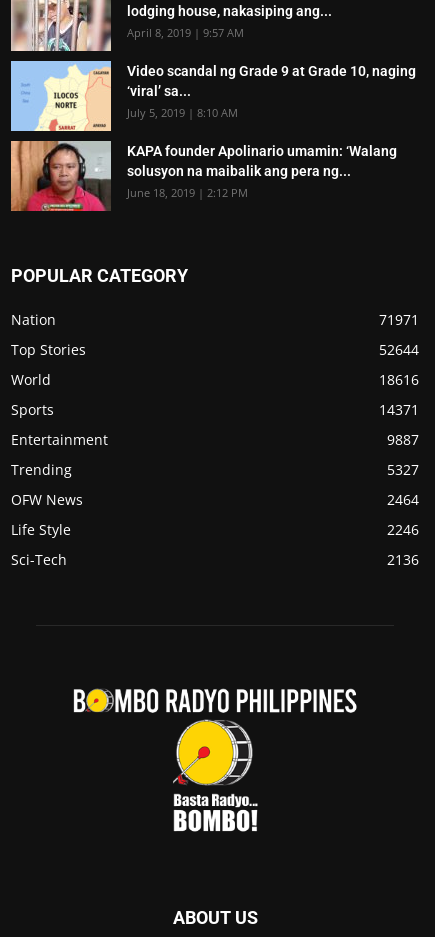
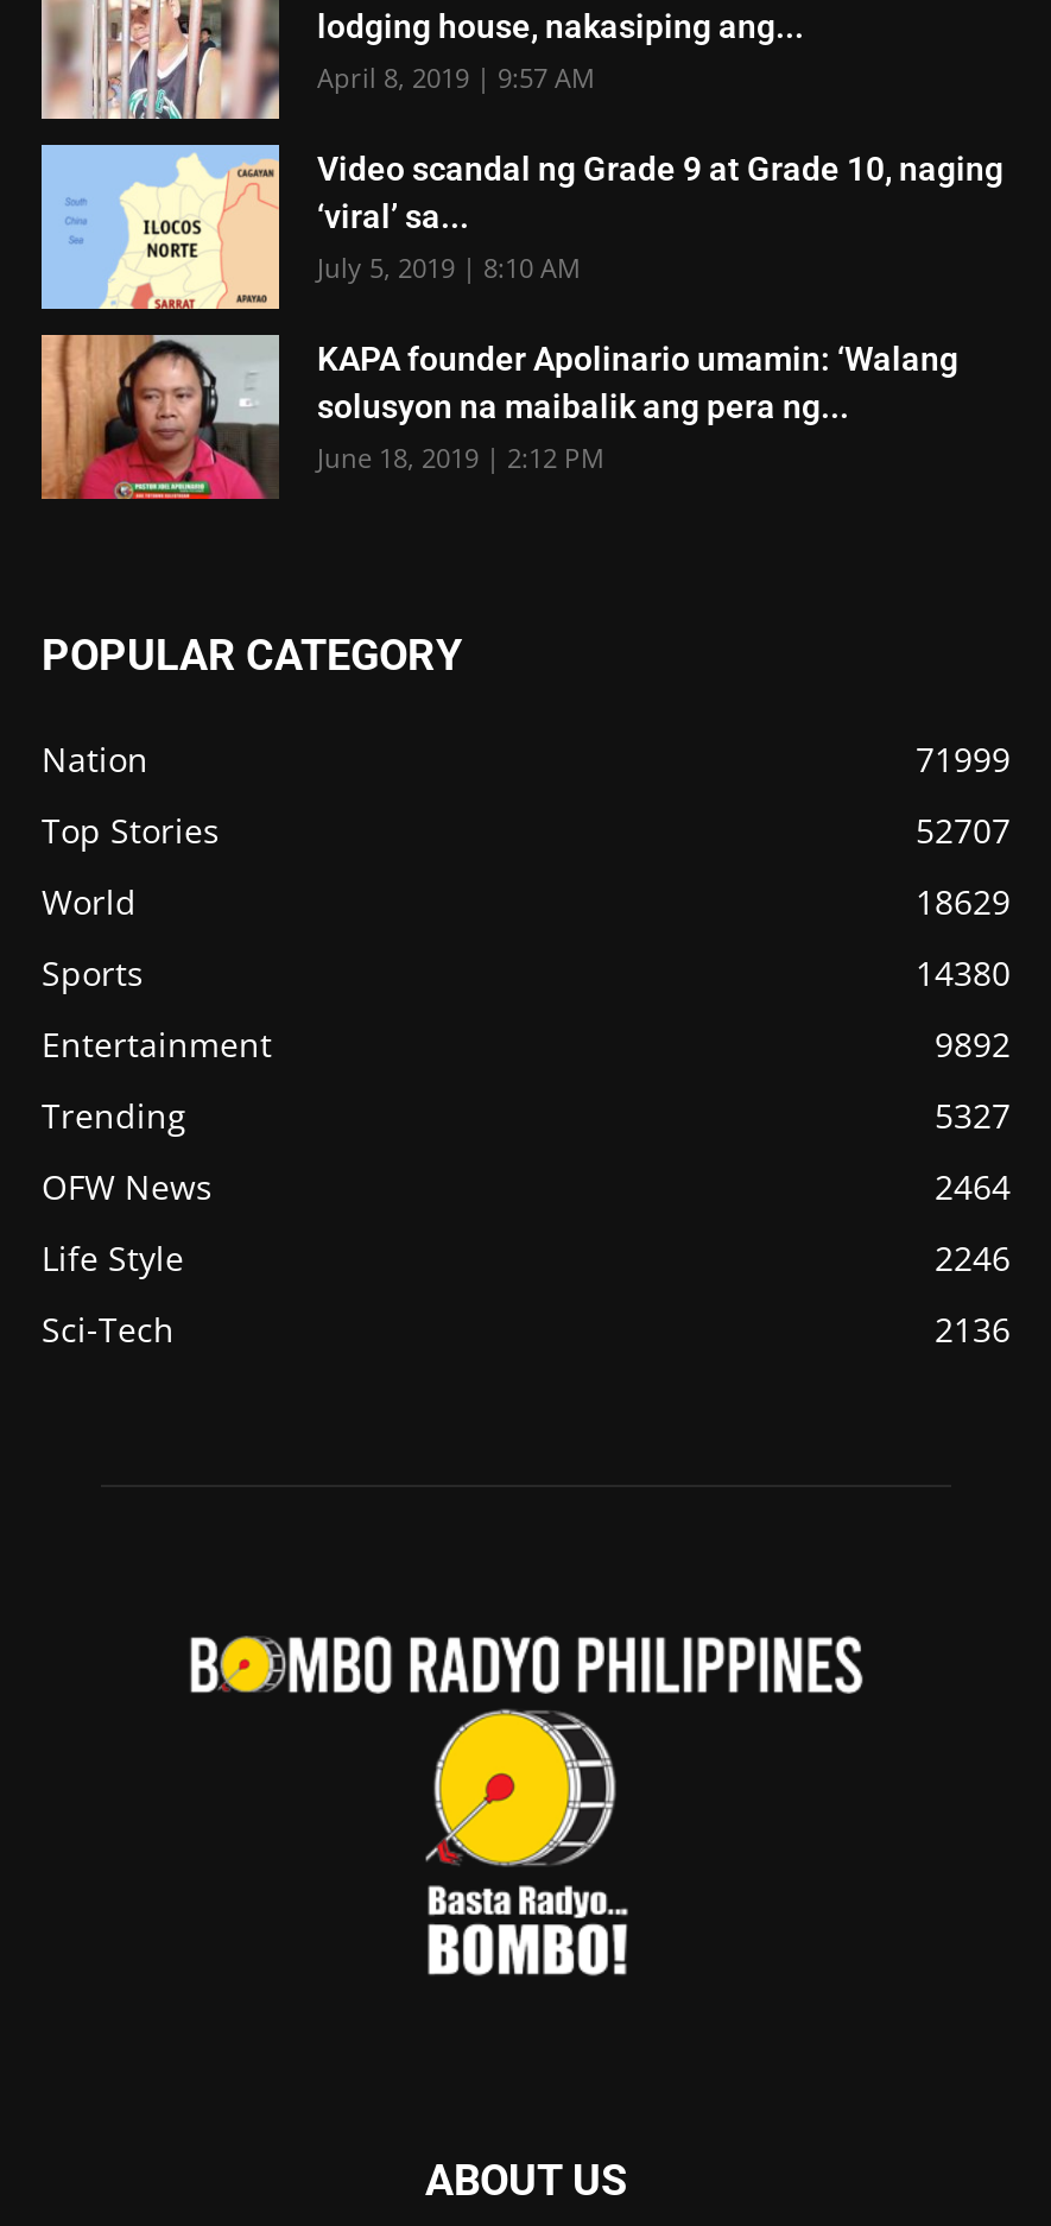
[379,310,419,329] 71971 -> [916,736,1011,781] 71999
[379,340,419,359] 52644 -> [916,807,1011,853] 52707
[379,370,419,389] 18616 -> [916,879,1011,924] 18629
[379,400,419,419] 14371 -> [916,950,1011,995] 14380
[387,430,419,449] 9887 -> [935,1021,1011,1066] 9892

